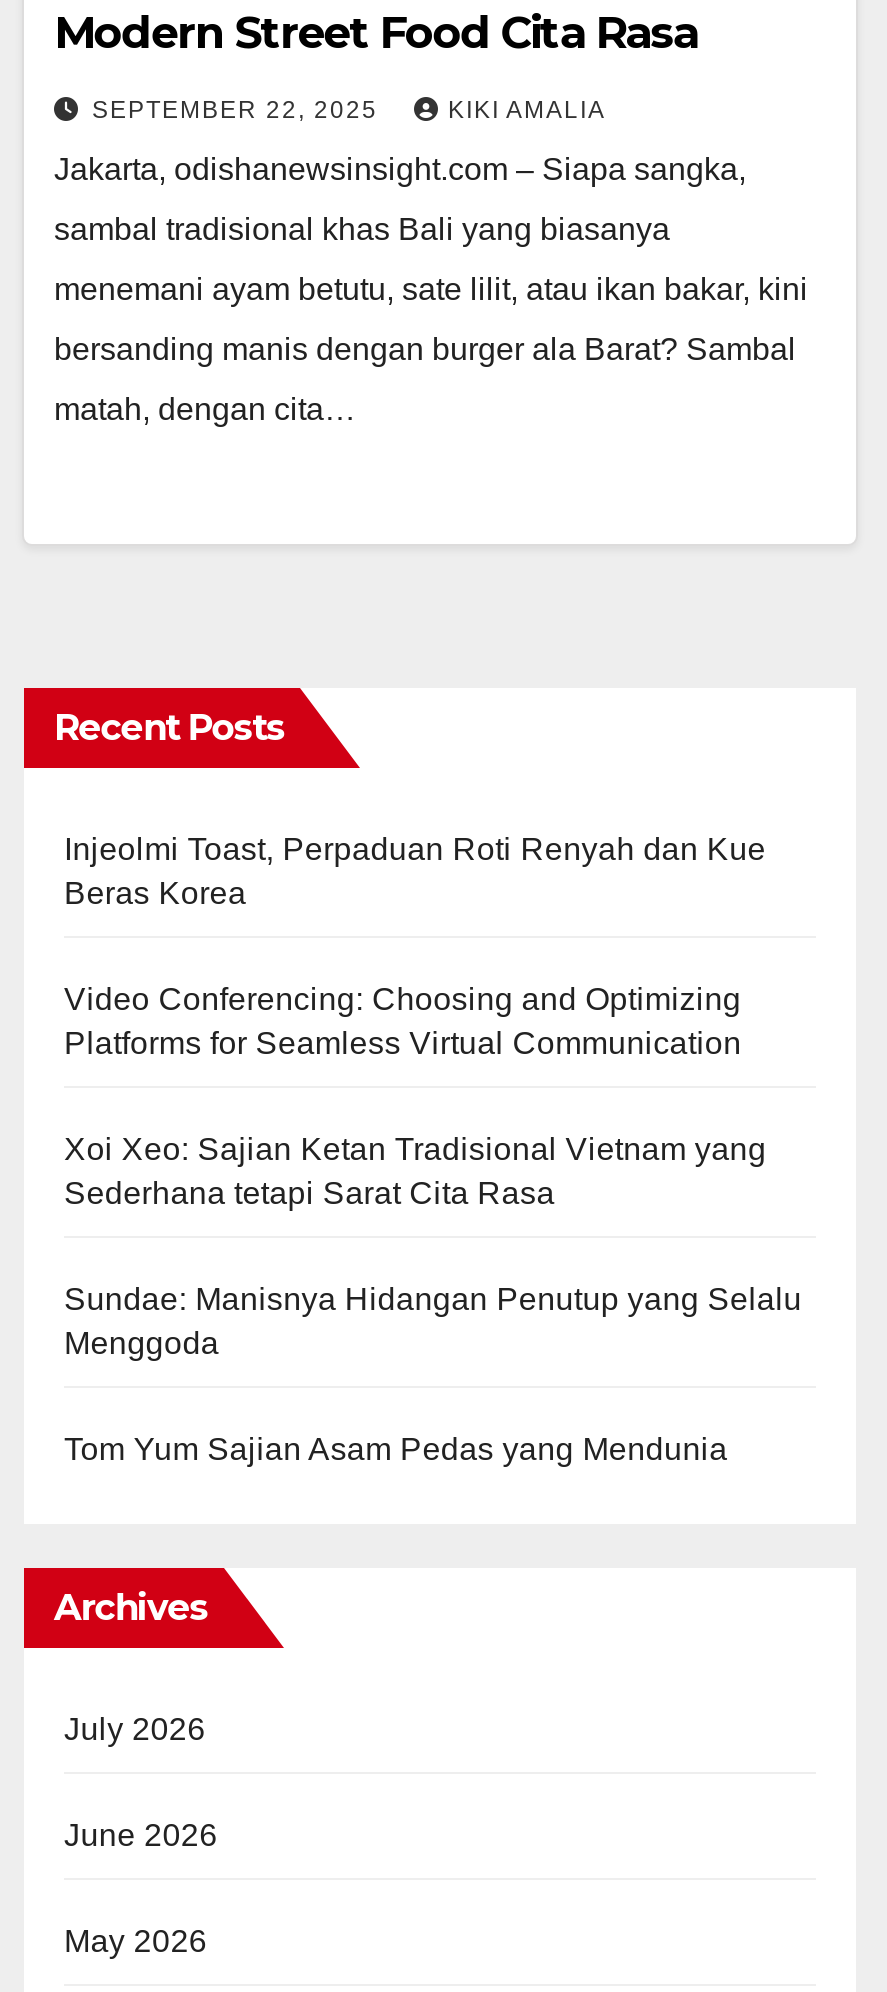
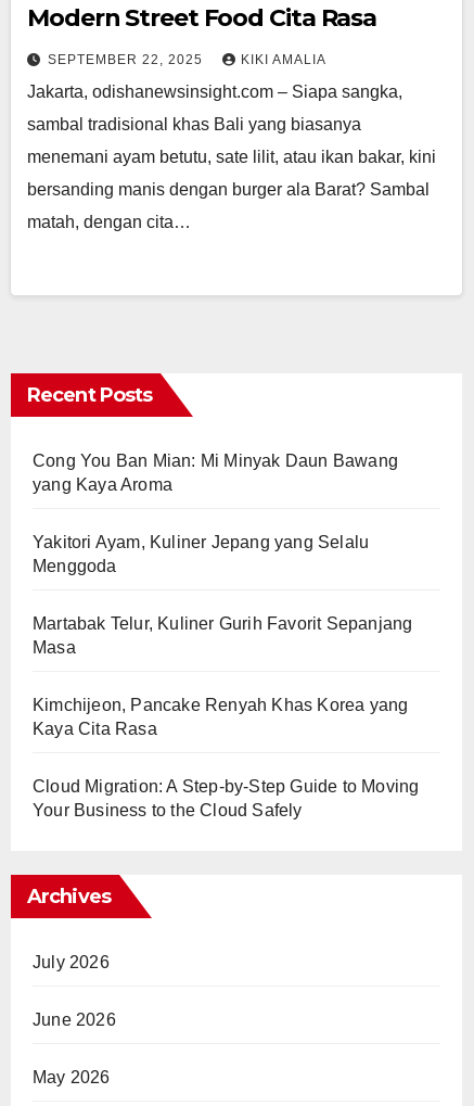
[64,833,802,1317] Injeolmi Toast, Perpaduan Roti Renyah dan Kue | Beras Korea | Video Conferencing: Choosing and Optimizing | Platforms for Seamless Virtual Communication | Xoi Xeo: Sajian Ketan Tradisional Vietnam yang | Sederhana tetapi Sarat Cita Rasa | Sundae: Manisnya Hidangan Penutup yang Selalu -> [33,452,398,552] Cong You Ban Mian: Mi Minyak Daun Bawang | yang Kaya Aroma | Yakitori Ayam, Kuliner Jepang yang Selalu
moved [64,1327,219,1361] -> [33,557,117,576]: Menggoda
[64,1433,728,1467] Tom Yum Sajian Asam Pedas yang Mendunia -> [33,615,419,820] Martabak Telur, Kuliner Gurih Favorit Sepanjang | Masa | Kimchijeon, Pancake Renyah Khas Korea yang | Kaya Cita Rasa | Cloud Migration: A Step-by-Step Guide to Moving | Your Business to the Cloud Safely

